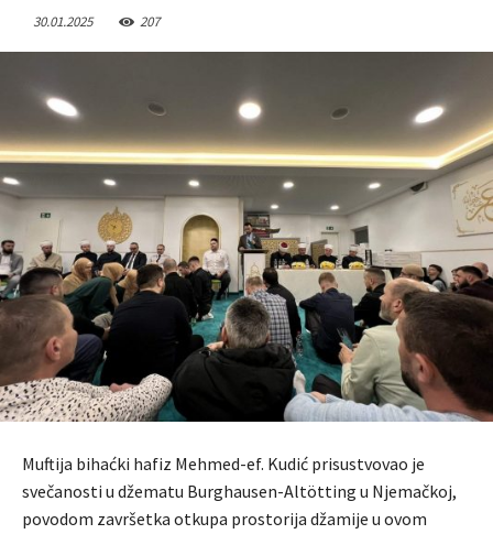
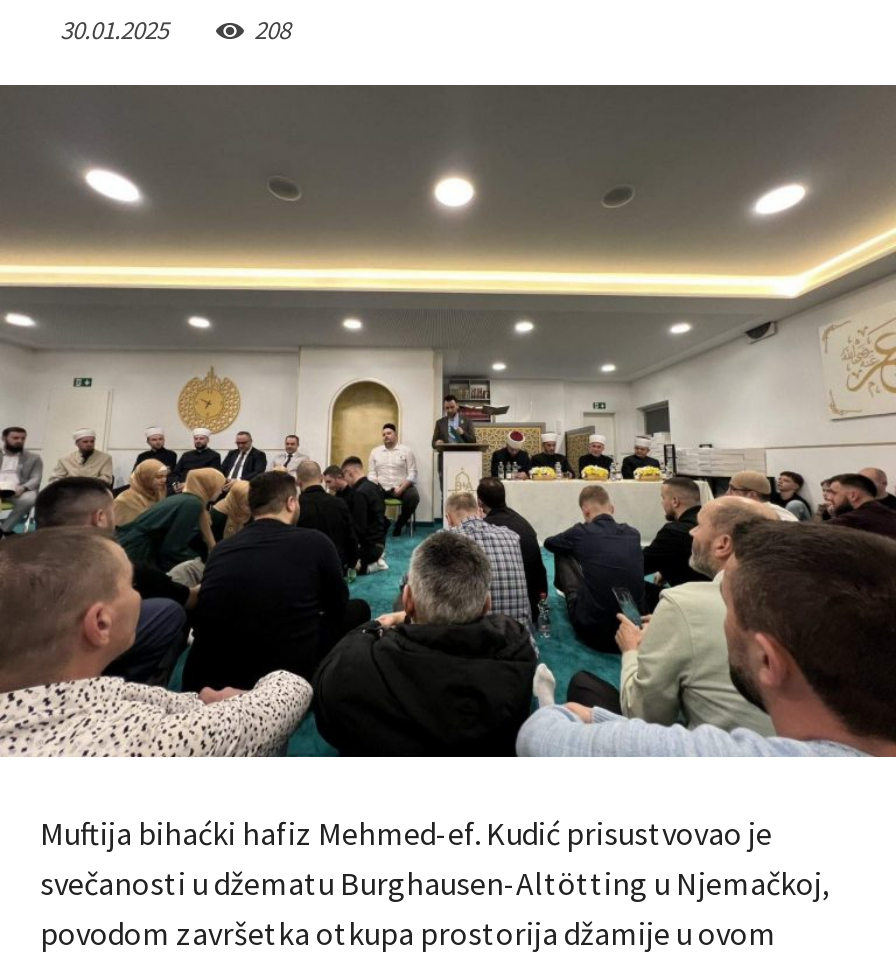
[140,12,160,31] 207 -> [254,13,290,47] 208

